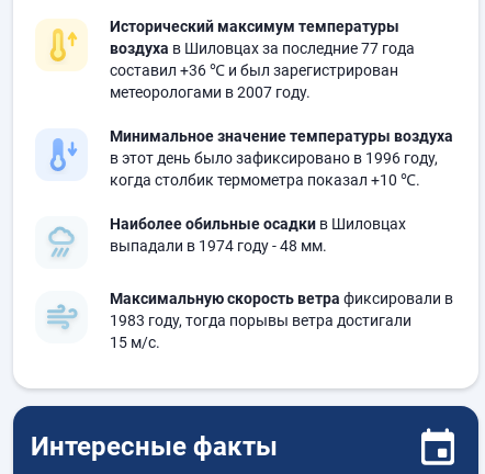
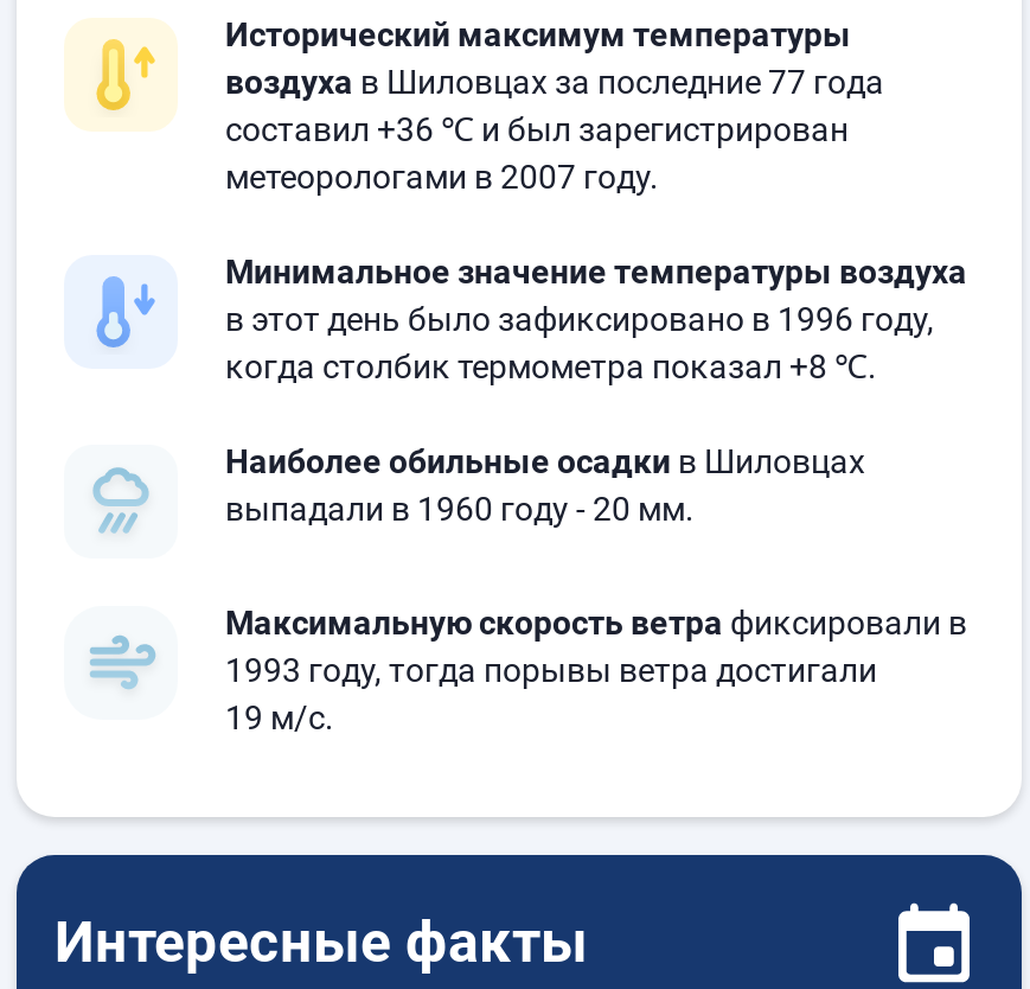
[110,171,420,189] когда столбик термометра показал +10 ℃. -> [225,347,877,385] когда столбик термометра показал +8 ℃.
[110,237,327,255] выпадали в 1974 году - 48 мм. -> [225,490,695,528] выпадали в 1960 году - 20 мм.
[110,312,411,329] 1983 году, тогда порывы ветра достигали -> [225,651,877,689] 1993 году, тогда порывы ветра достигали
[110,334,160,351] 15 м/с. -> [225,698,334,736] 19 м/с.

